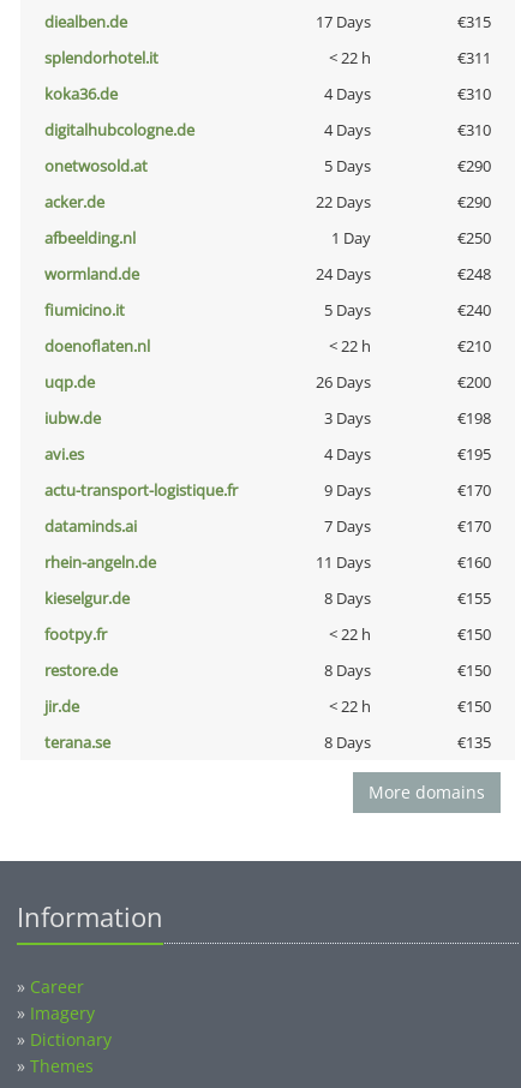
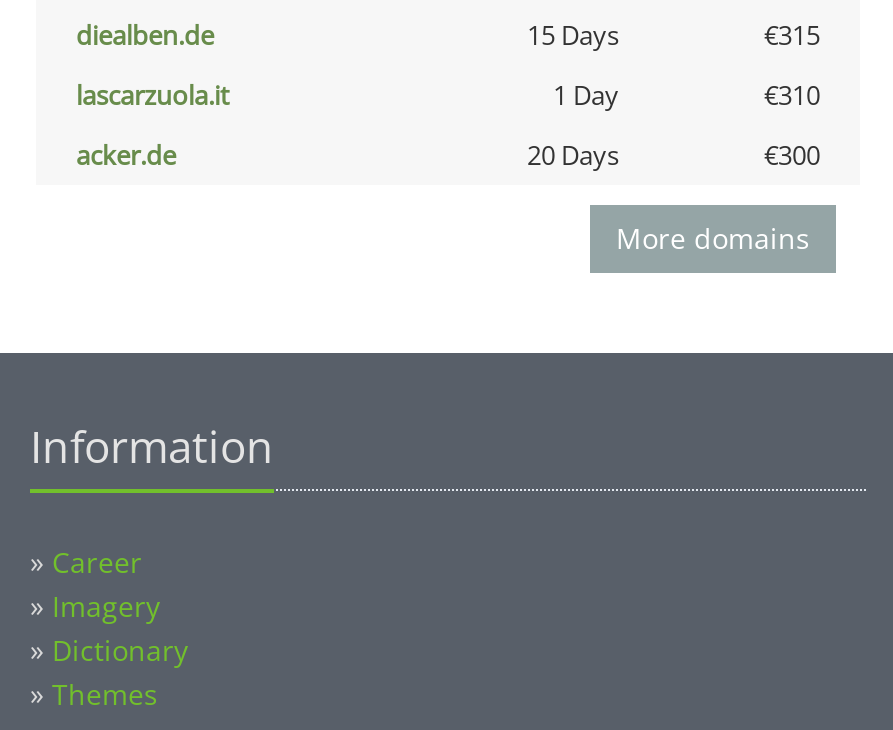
[315,10,370,32] 17 Days -> [527,16,619,52] 15 Days
[44,46,491,104] splendorhotel.it | < 22 h | €311 | koka36.de | 4 Days -> [76,76,619,112] lascarzuola.it | 1 Day
[44,118,491,176] digitalhubcologne.de | 4 Days | €310 | onetwosold.at | 5 Days | €290 -> none
[44,190,491,752] 22 Days | €290 | afbeelding.nl | 1 Day | €250 | wormland.de | 24 Days | €248 | fiumicino.it | 5 Days | €240 | doenoflaten.nl | < 22 h | €210 | uqp.de | 26 Days | €200 | iubw.de | 3 Days | €198 | avi.es | 4 Days | €195 | actu-transport-logistique.fr | 9 Days | €170 | dataminds.ai | 7 Days | €170 | rhein-angeln.de | 11 Days | €160 | kieselgur.de | 8 Days | €155 | footpy.fr | < 22 h | €150 | restore.de | 8 Days | €150 | jir.de | < 22 h | €150 | terana.se | 8 Days | €135 -> [527,136,820,172] 20 Days | €300

